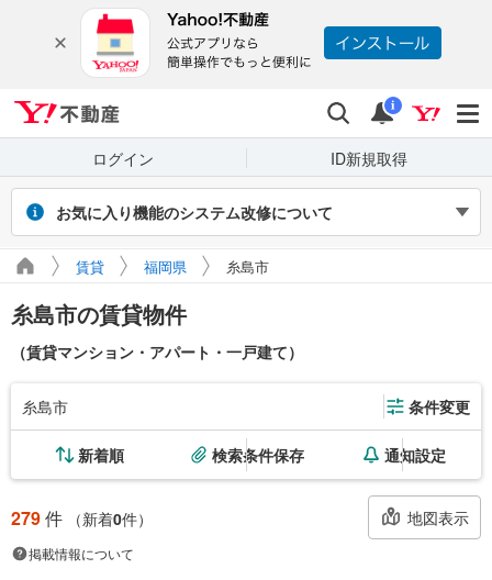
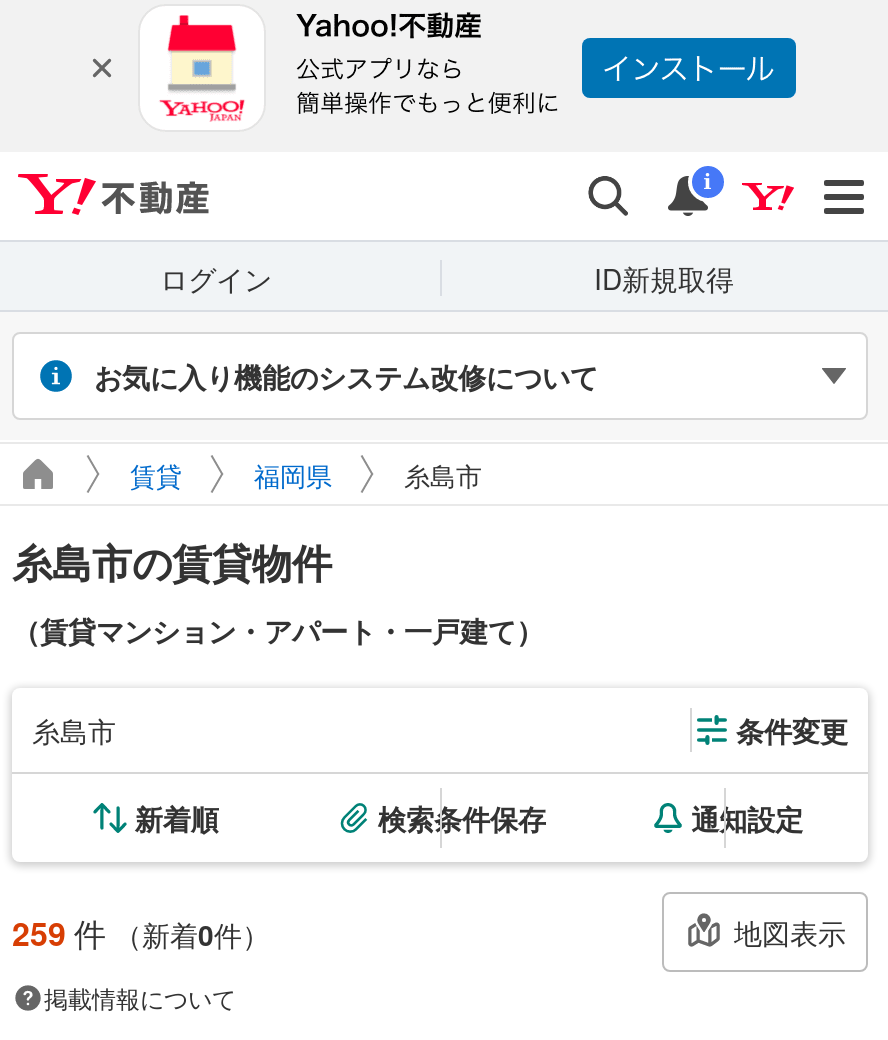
[11,505,153,530] 279件 （新着0件） -> [12,909,270,955] 259件 （新着0件）

